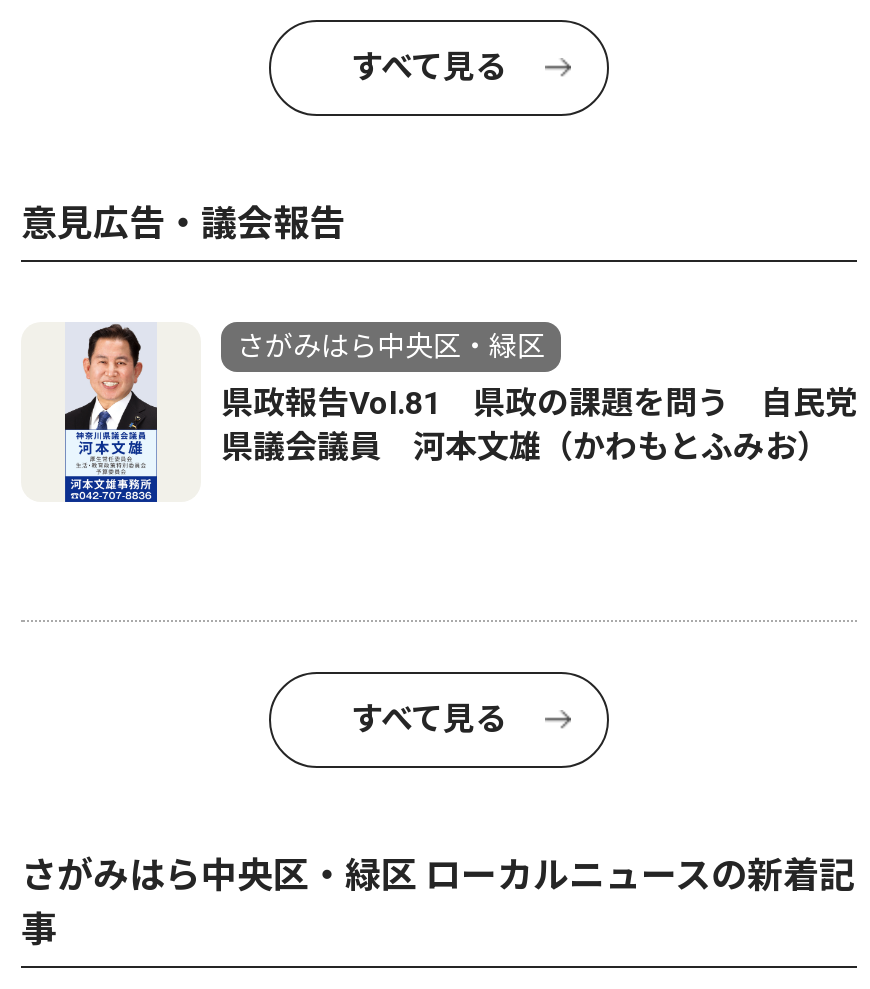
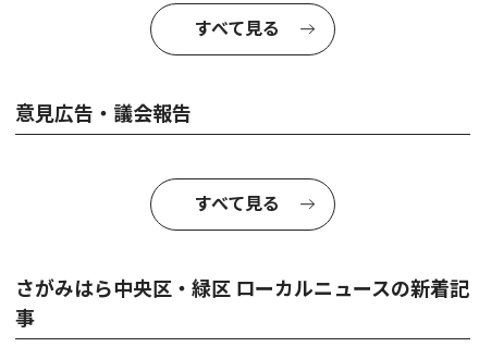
[59,322,857,504] [image] | さがみはら中央区・緑区 | 県政報告Vol.81 県政の課題を問う 自民党 | 県議会議員 河本文雄（かわもとふみお） -> none

